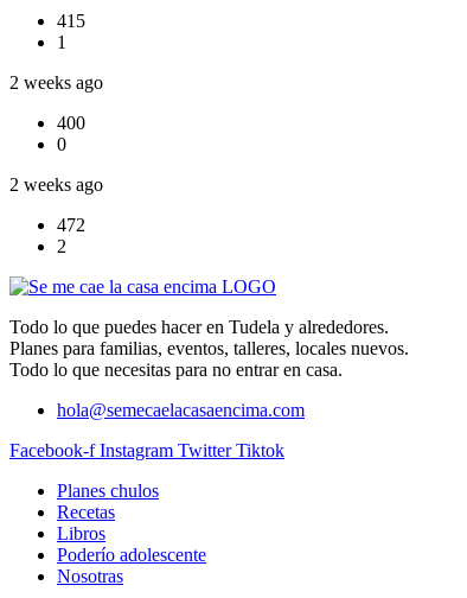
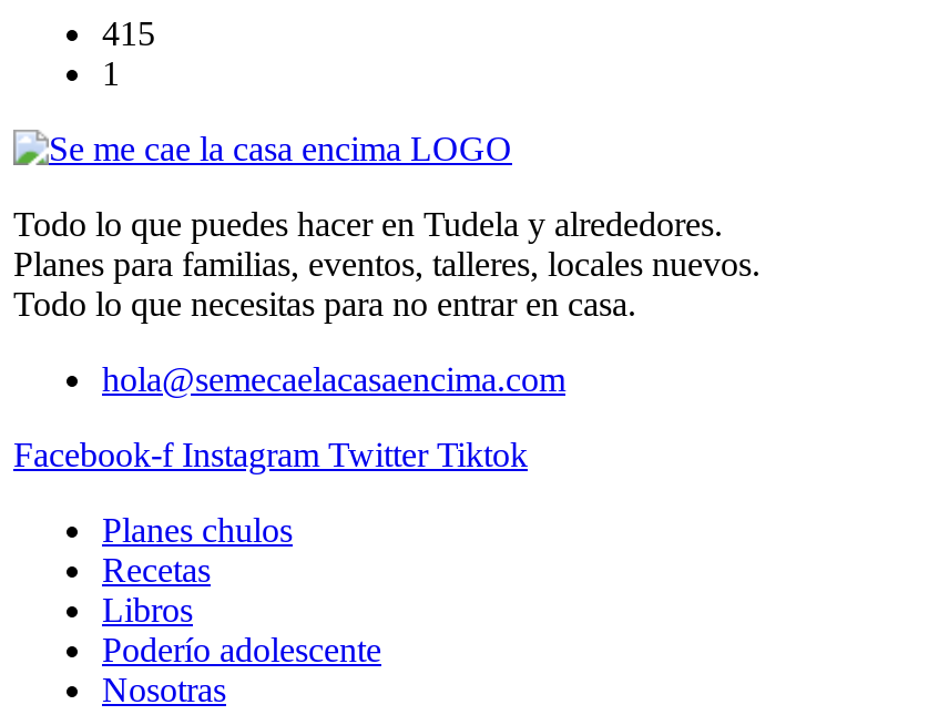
[9,73,103,257] 2 weeks ago | 400 | 0 | 2 weeks ago | 472 | 2 -> none

